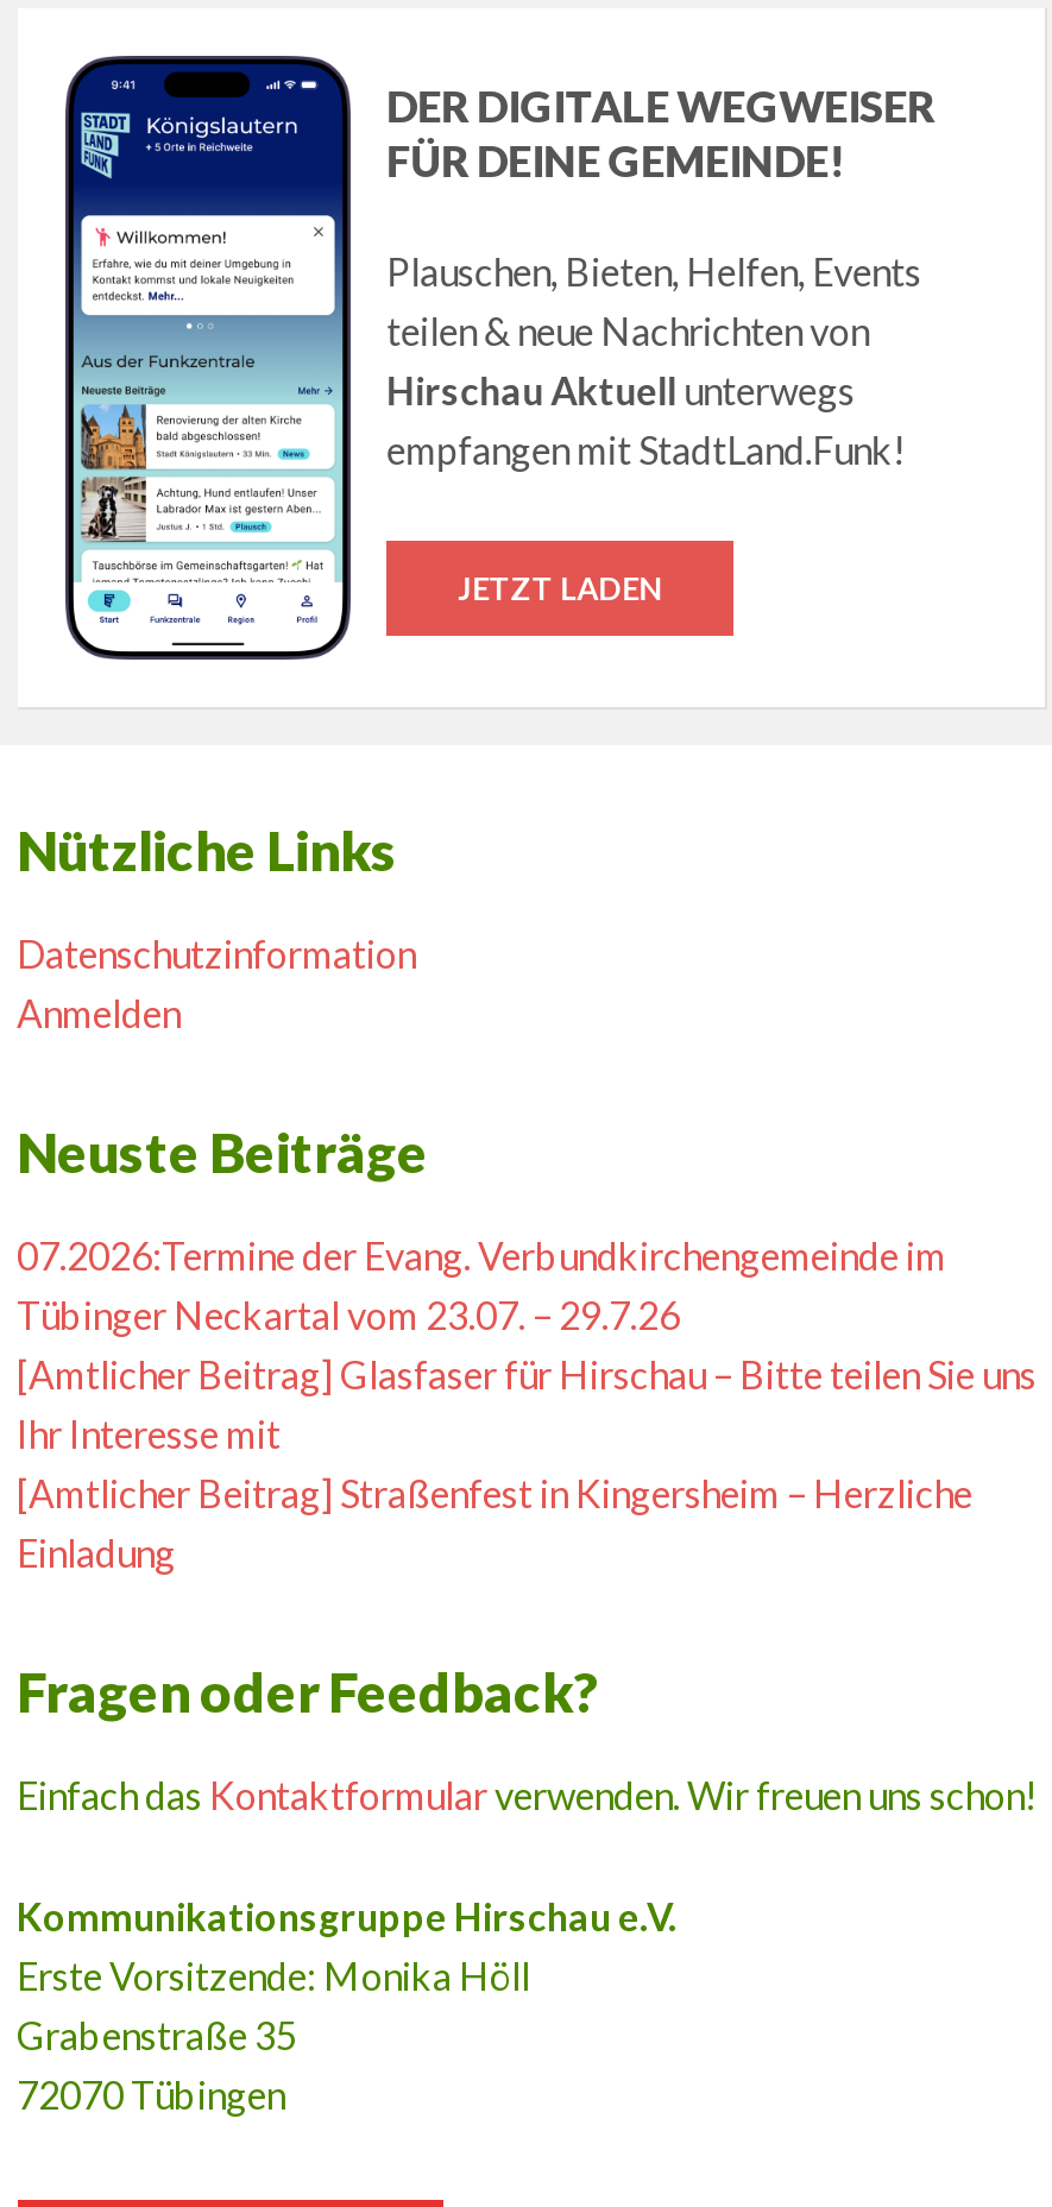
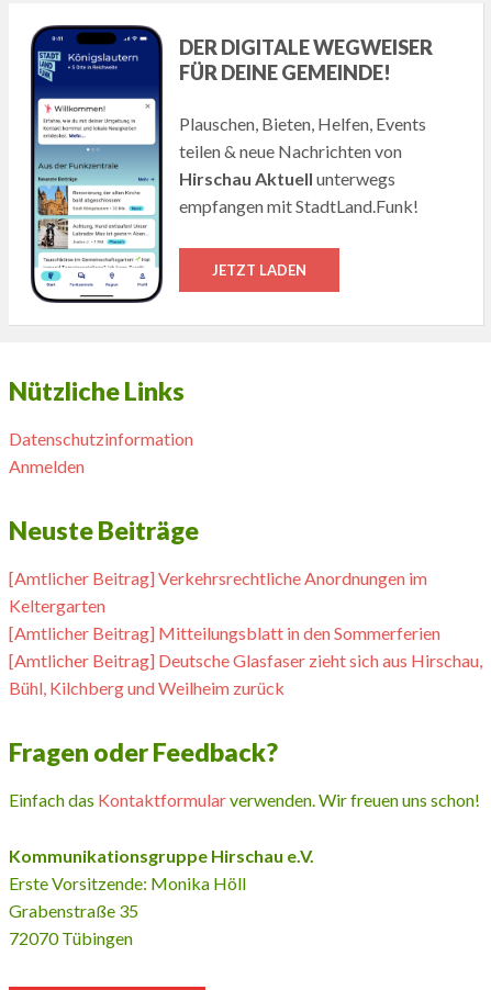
[17,1232,1037,1574] 07.2026:Termine der Evang. Verbundkirchengemeinde im | Tübinger Neckartal vom 23.07. – 29.7.26 | [Amtlicher Beitrag] Glasfaser für Hirschau – Bitte teilen Sie uns | Ihr Interesse mit | [Amtlicher Beitrag] Straßenfest in Kingersheim – Herzliche | Einladung -> [8,567,482,698] [Amtlicher Beitrag] Verkehrsrechtliche Anordnungen im | Keltergarten | [Amtlicher Beitrag] Mitteilungsblatt in den Sommerferien | [Amtlicher Beitrag] Deutsche Glasfaser zieht sich aus Hirschau, | Bühl, Kilchberg und Weilheim zurück

